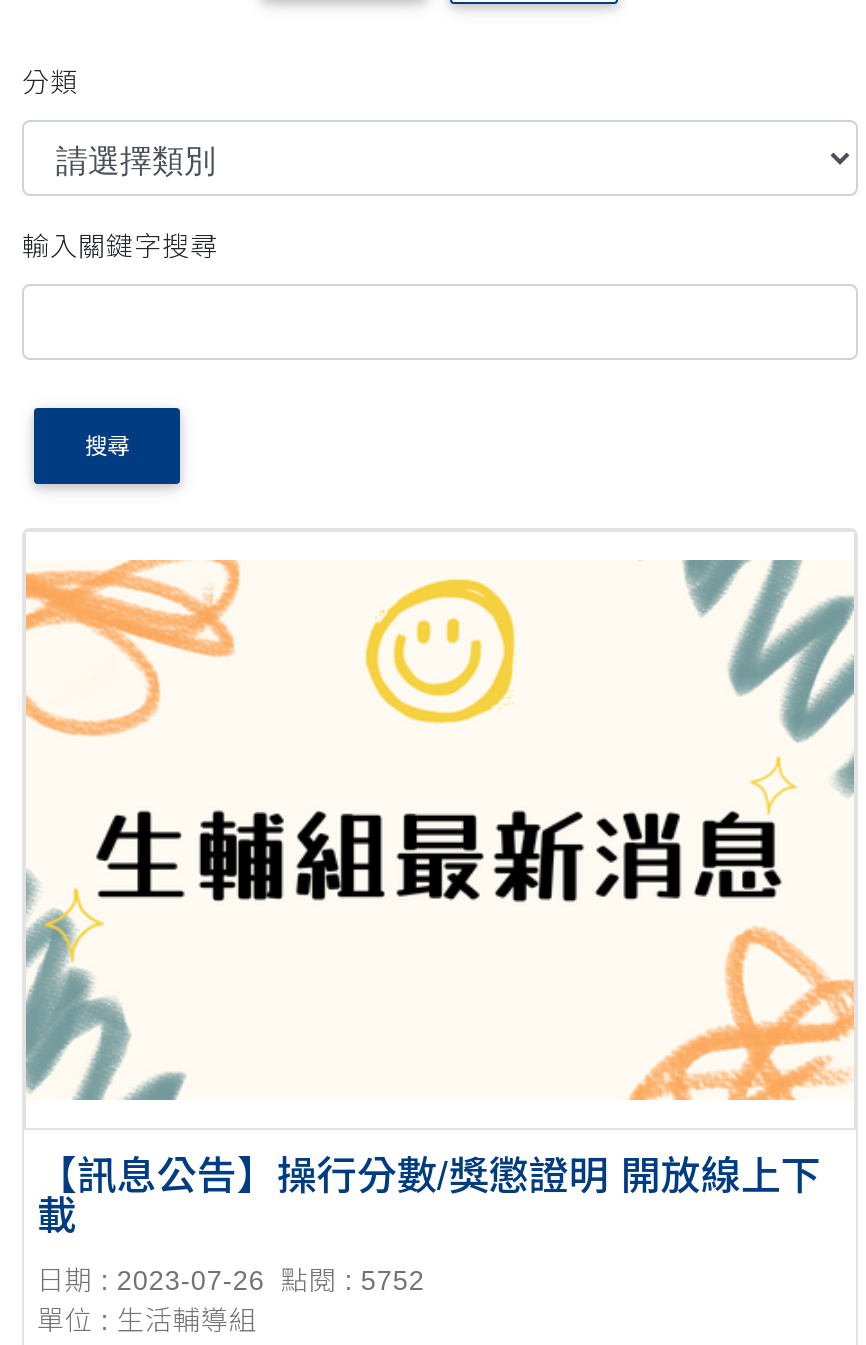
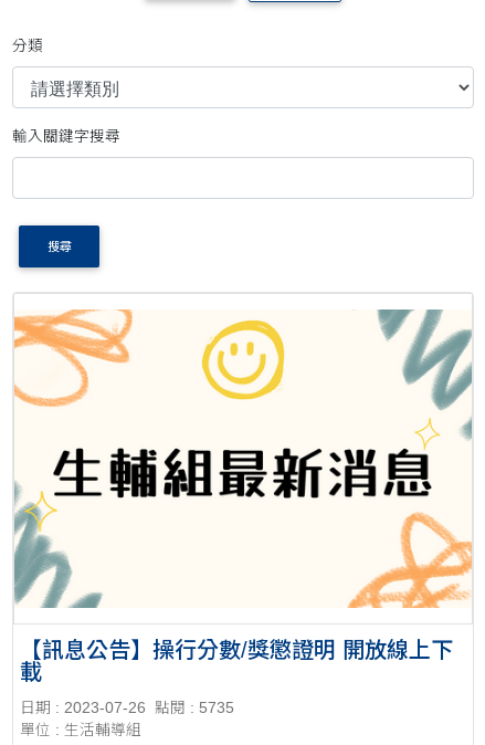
[37,1266,425,1296] 日期 : 2023-07-26 點閱 : 5752 -> [20,699,235,716] 日期 : 2023-07-26 點閱 : 5735

